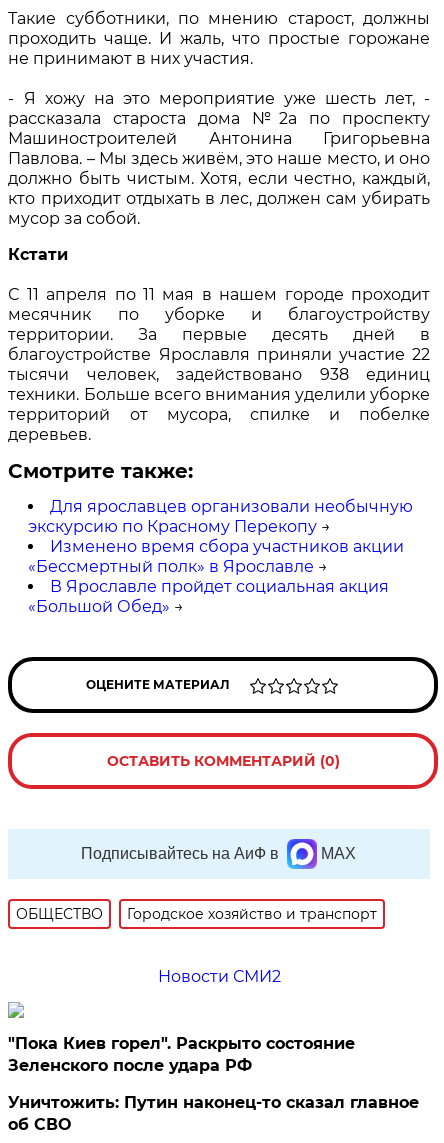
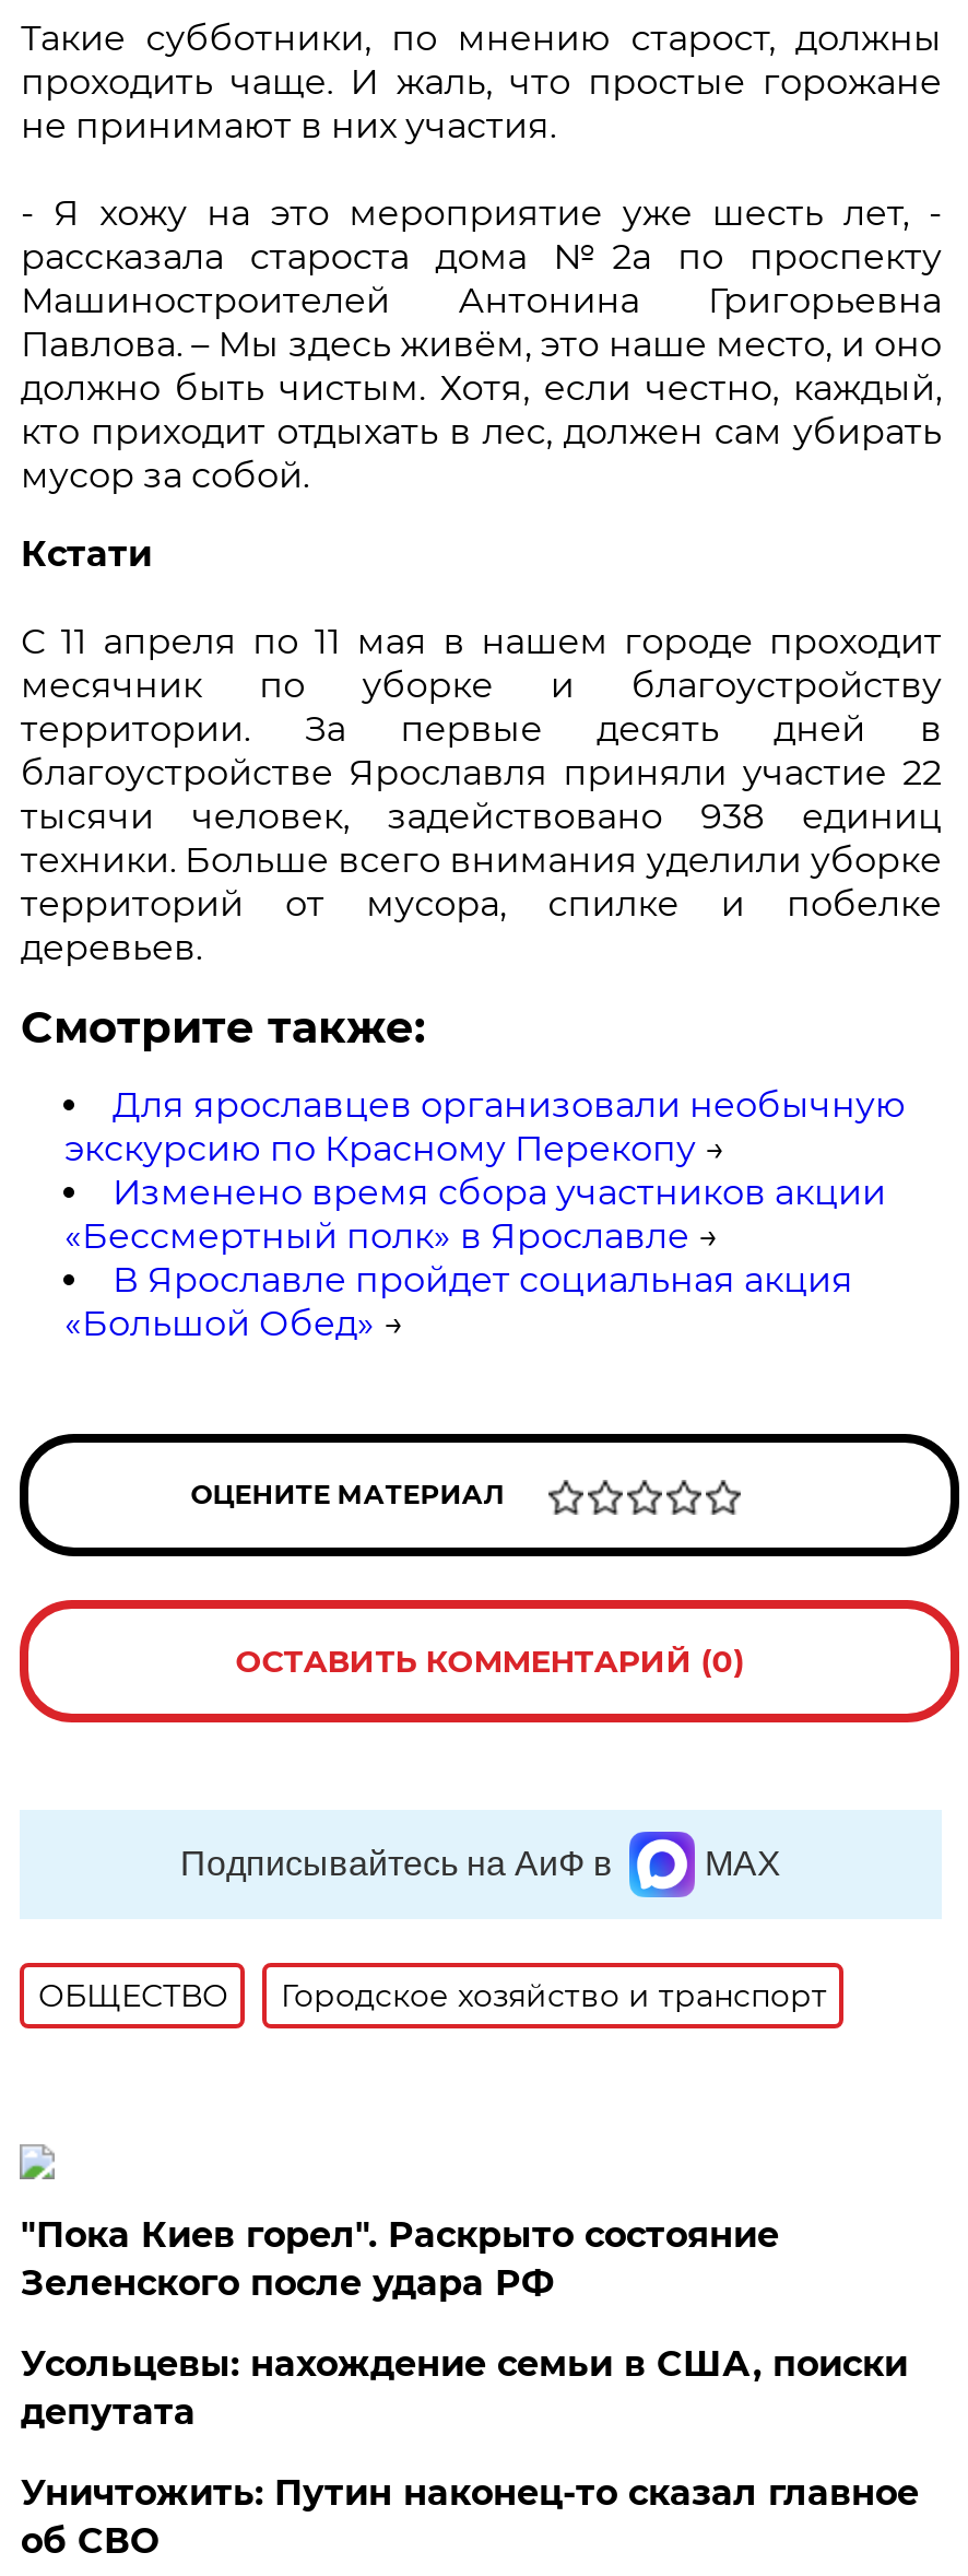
[158,967,281,986] Новости СМИ2 -> none
moved [8,1034,355,1075] -> [21,2214,779,2304]: "Пока Киев горел". Раскрыто состояние | Зеленского после удара РФ
none -> [21,2343,908,2433] Усольцевы: нахождение семьи в США, поиски | депутата

